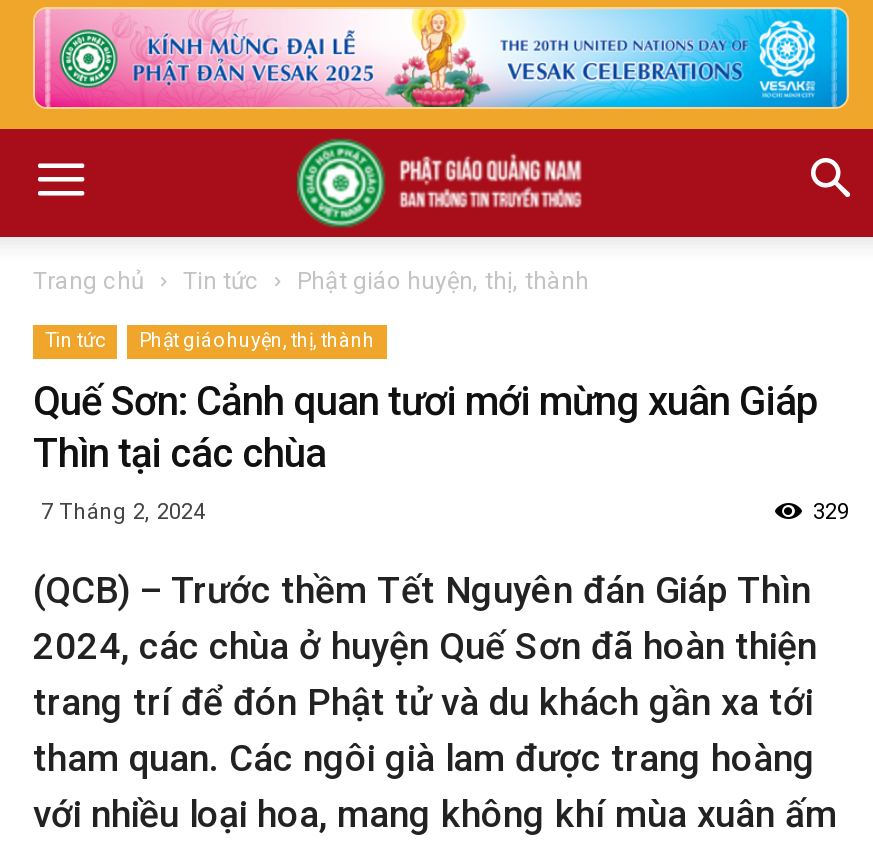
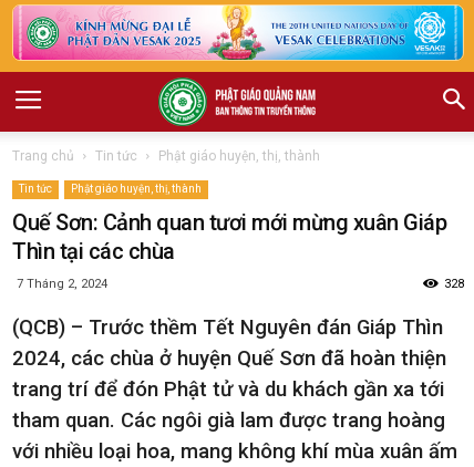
[813,499,849,525] 329 -> [444,277,464,291] 328

